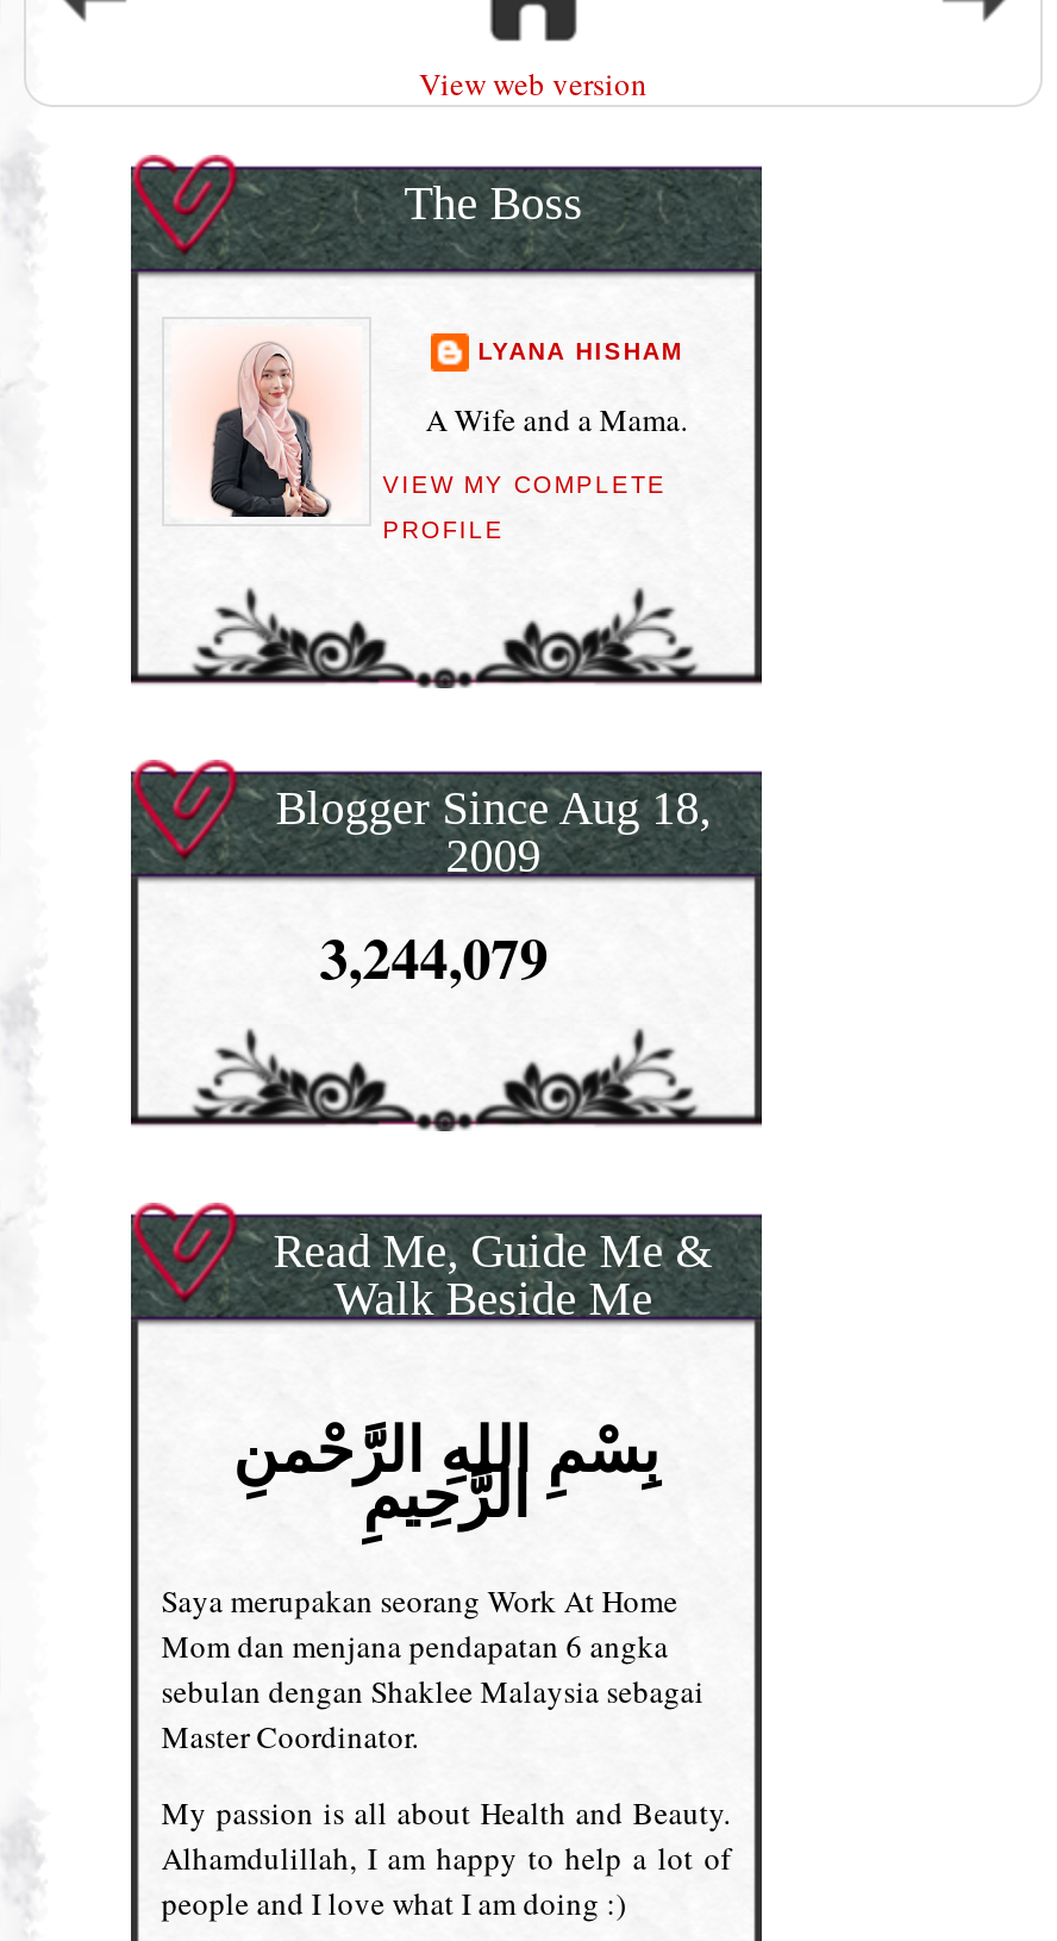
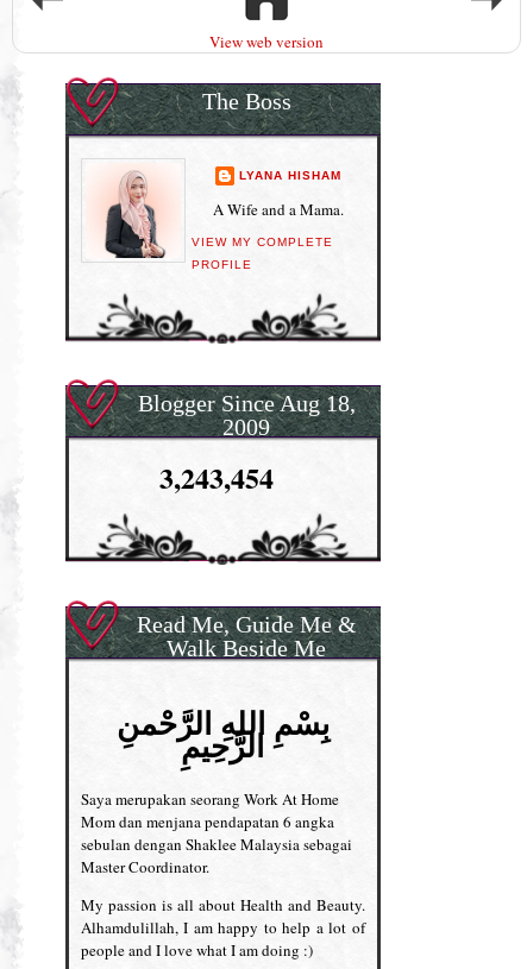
[320,914,548,997] 3,244,079 -> [160,456,274,498] 3,243,454

